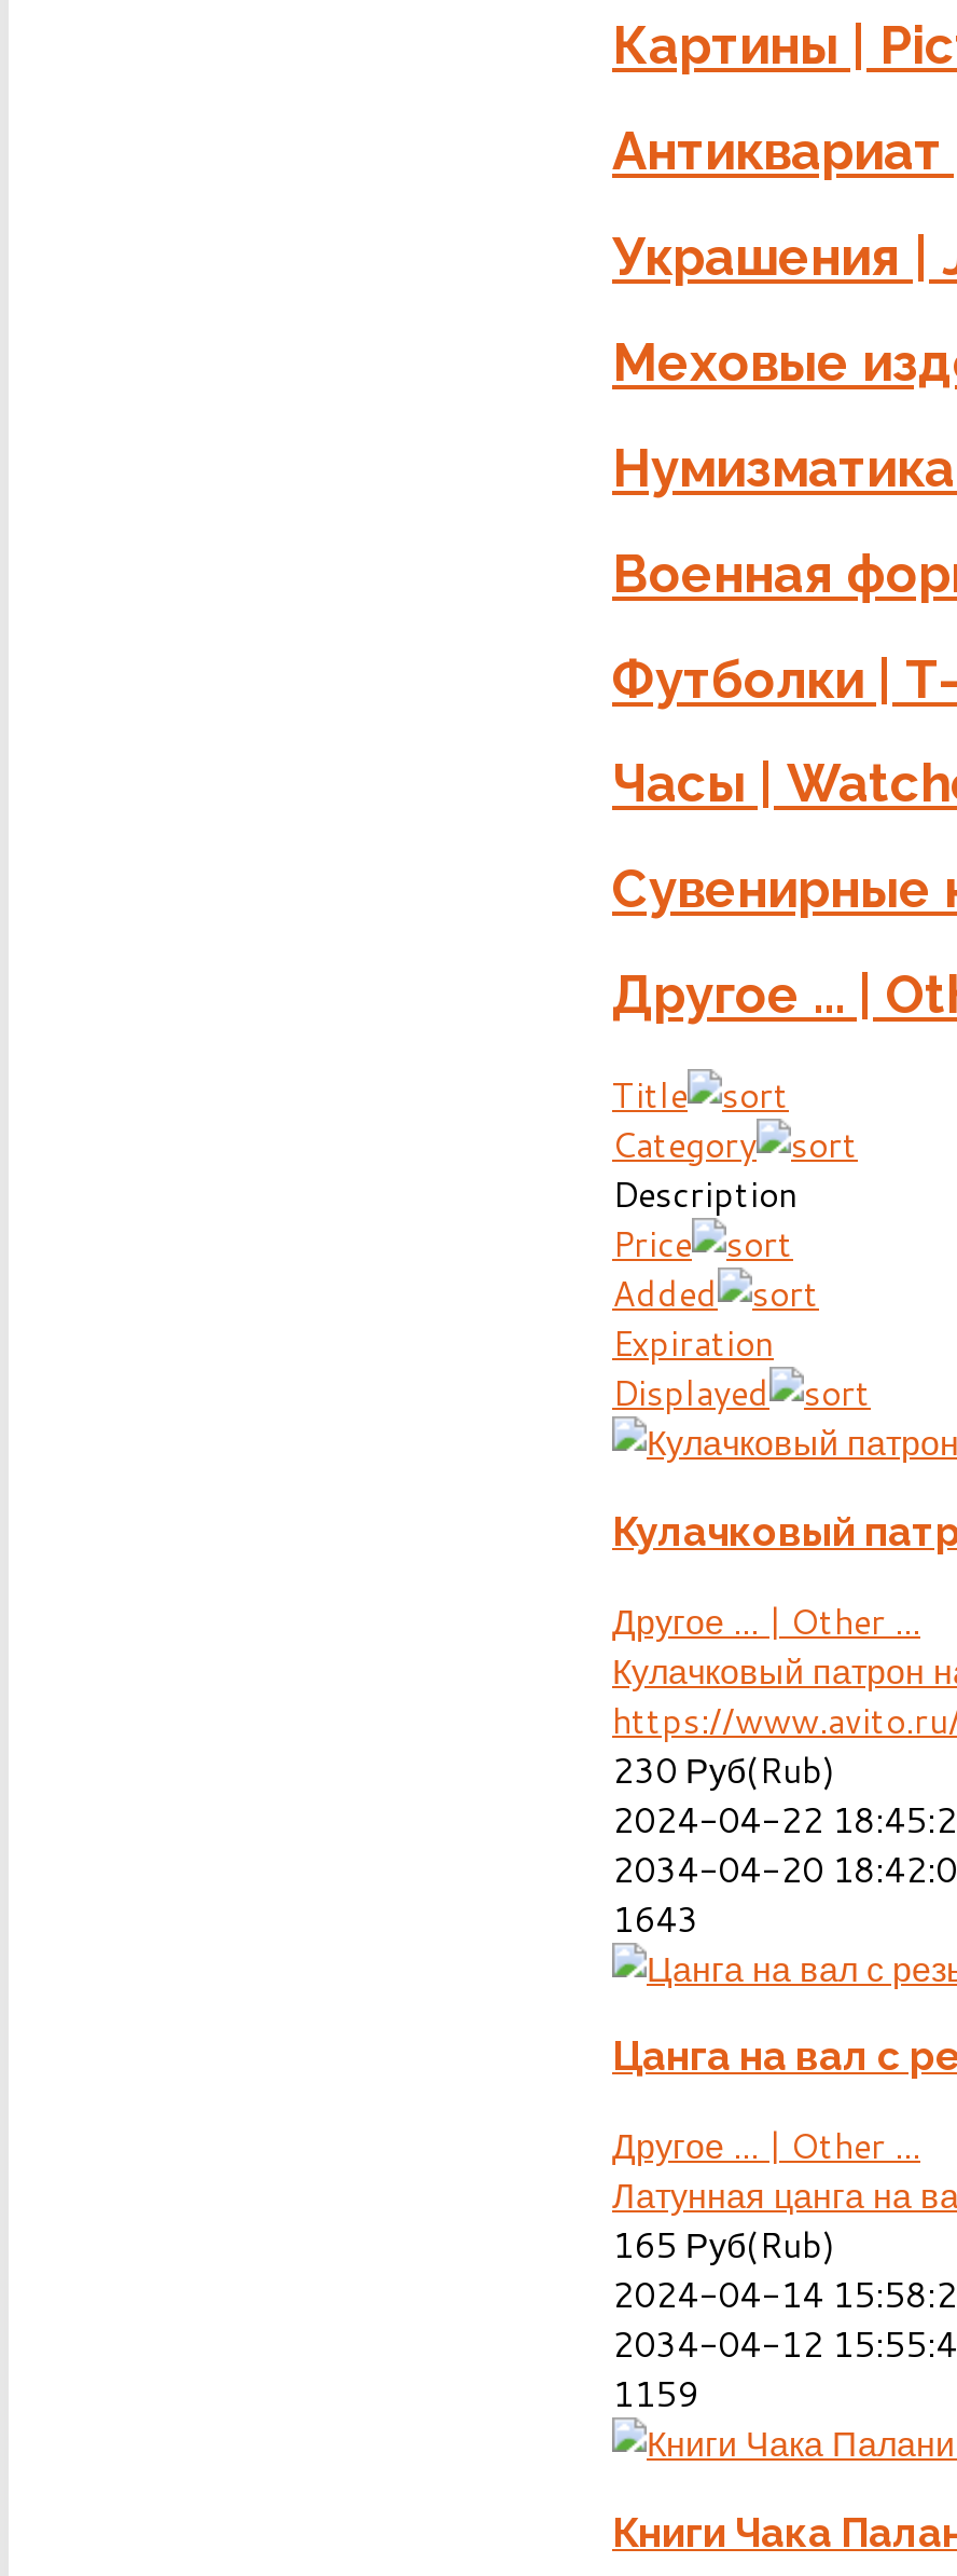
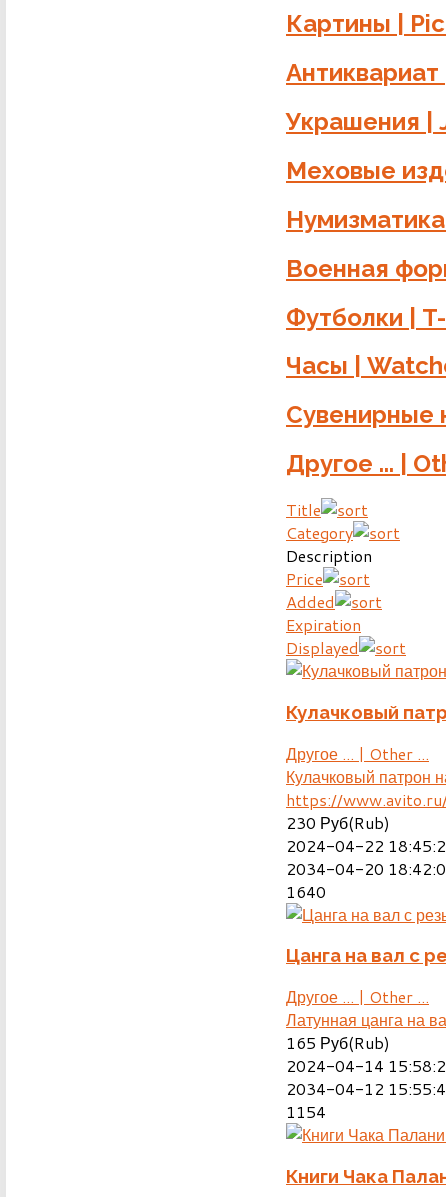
[612,1892,698,1942] 1643 -> [286,880,326,903] 1640
[612,2368,698,2417] 1159 -> [286,1100,326,1123] 1154

